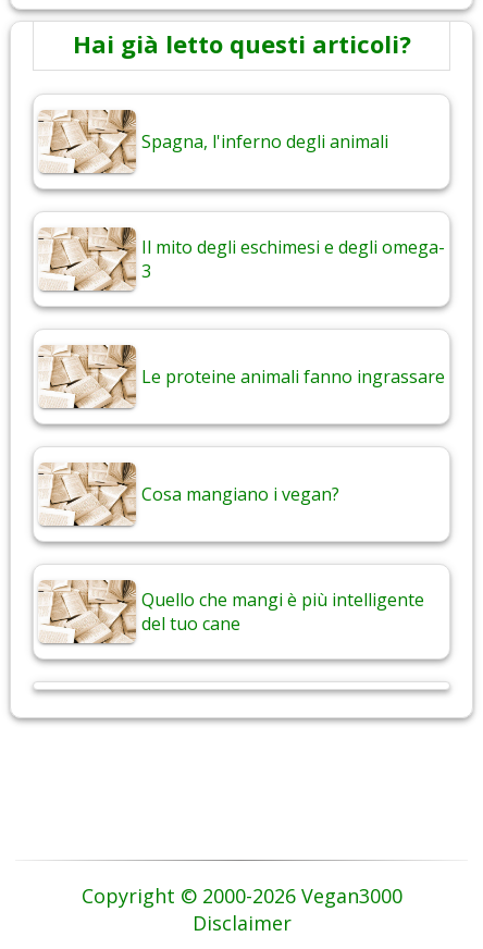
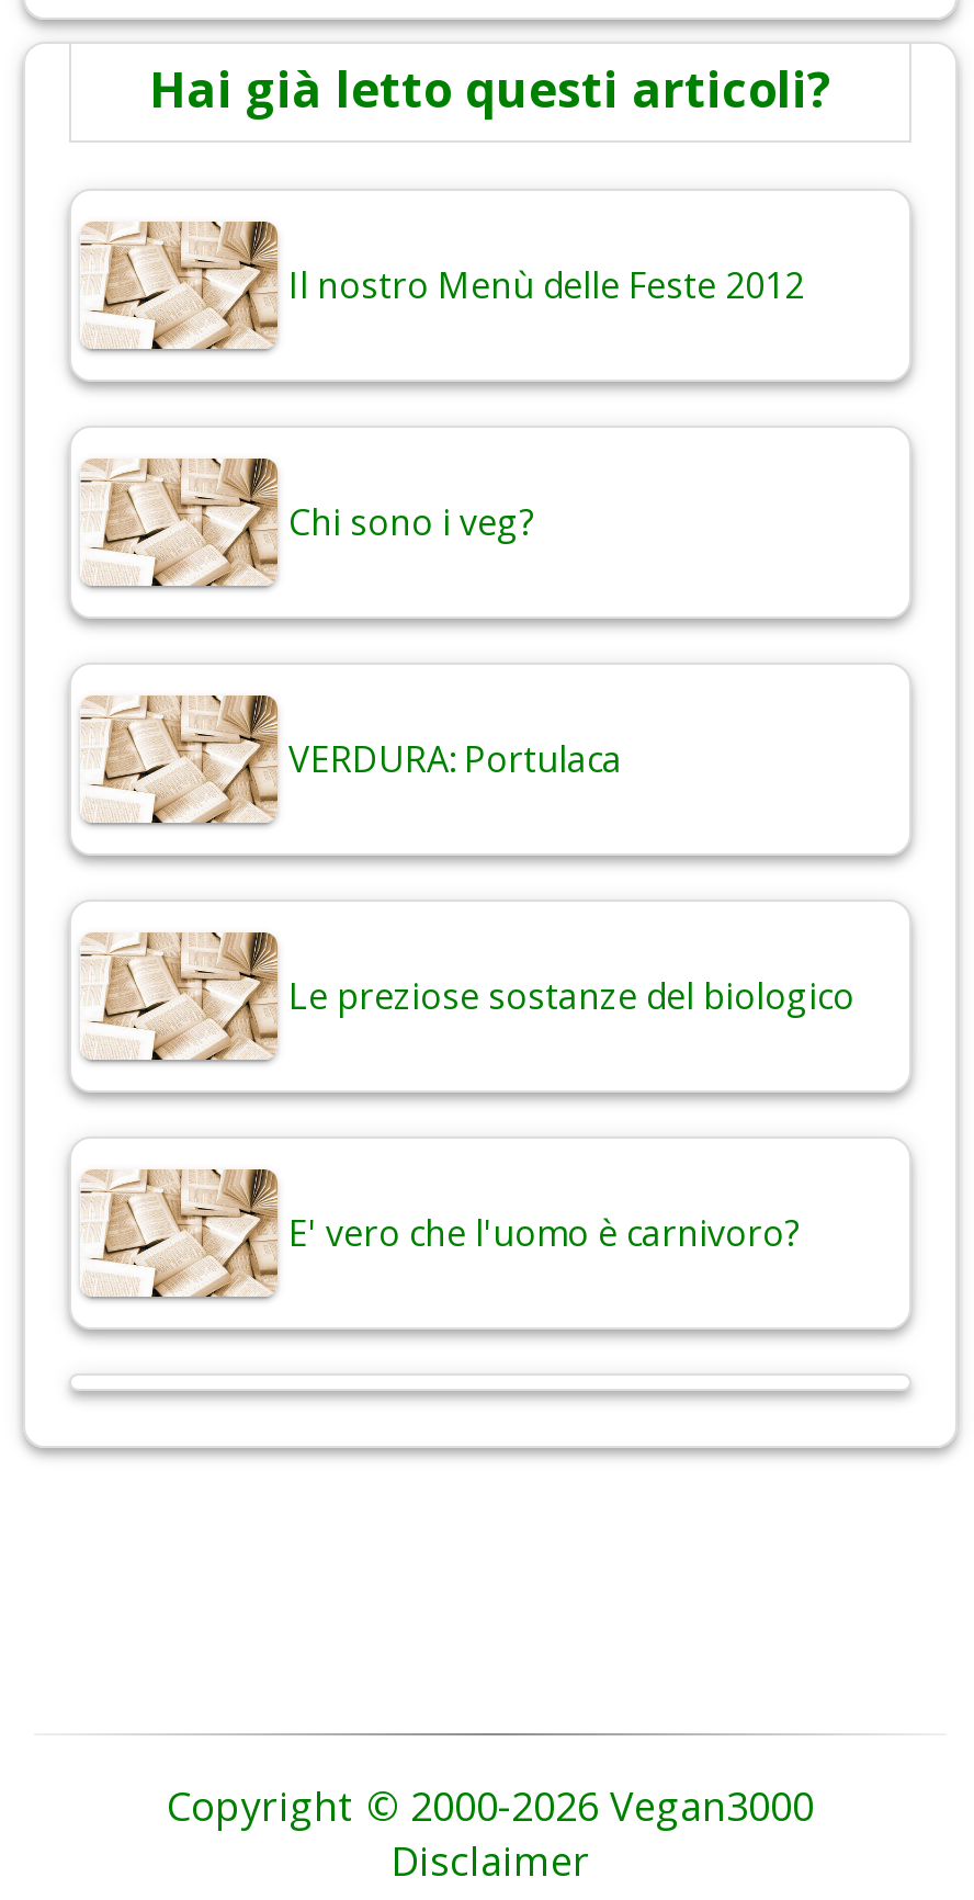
[141,129,388,153] Spagna, l'inferno degli animali -> [288,261,804,309] Il nostro Menù delle Feste 2012
[141,235,445,283] Il mito degli eschimesi e degli omega- | 3 -> [288,498,534,546] Chi sono i veg?
[141,364,445,388] Le proteine animali fanno ingrassare -> [288,735,622,783] VERDURA: Portulaca
[141,482,339,506] Cosa mangiano i vegan? -> [288,972,854,1020] Le preziose sostanze del biologico
[141,588,424,635] Quello che mangi è più intelligente | del tuo cane -> [288,1209,800,1257] E' vero che l'uomo è carnivoro?

